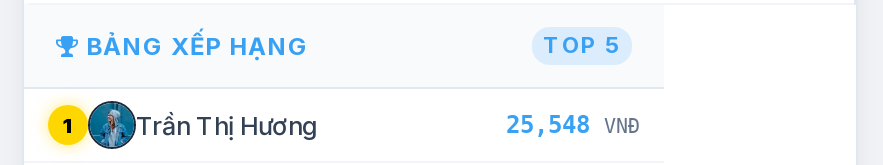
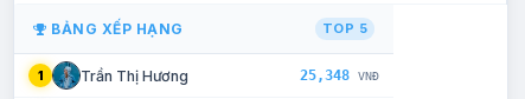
[506,110,640,138] 25,548 VNĐ -> [300,67,379,83] 25,348 VNĐ

